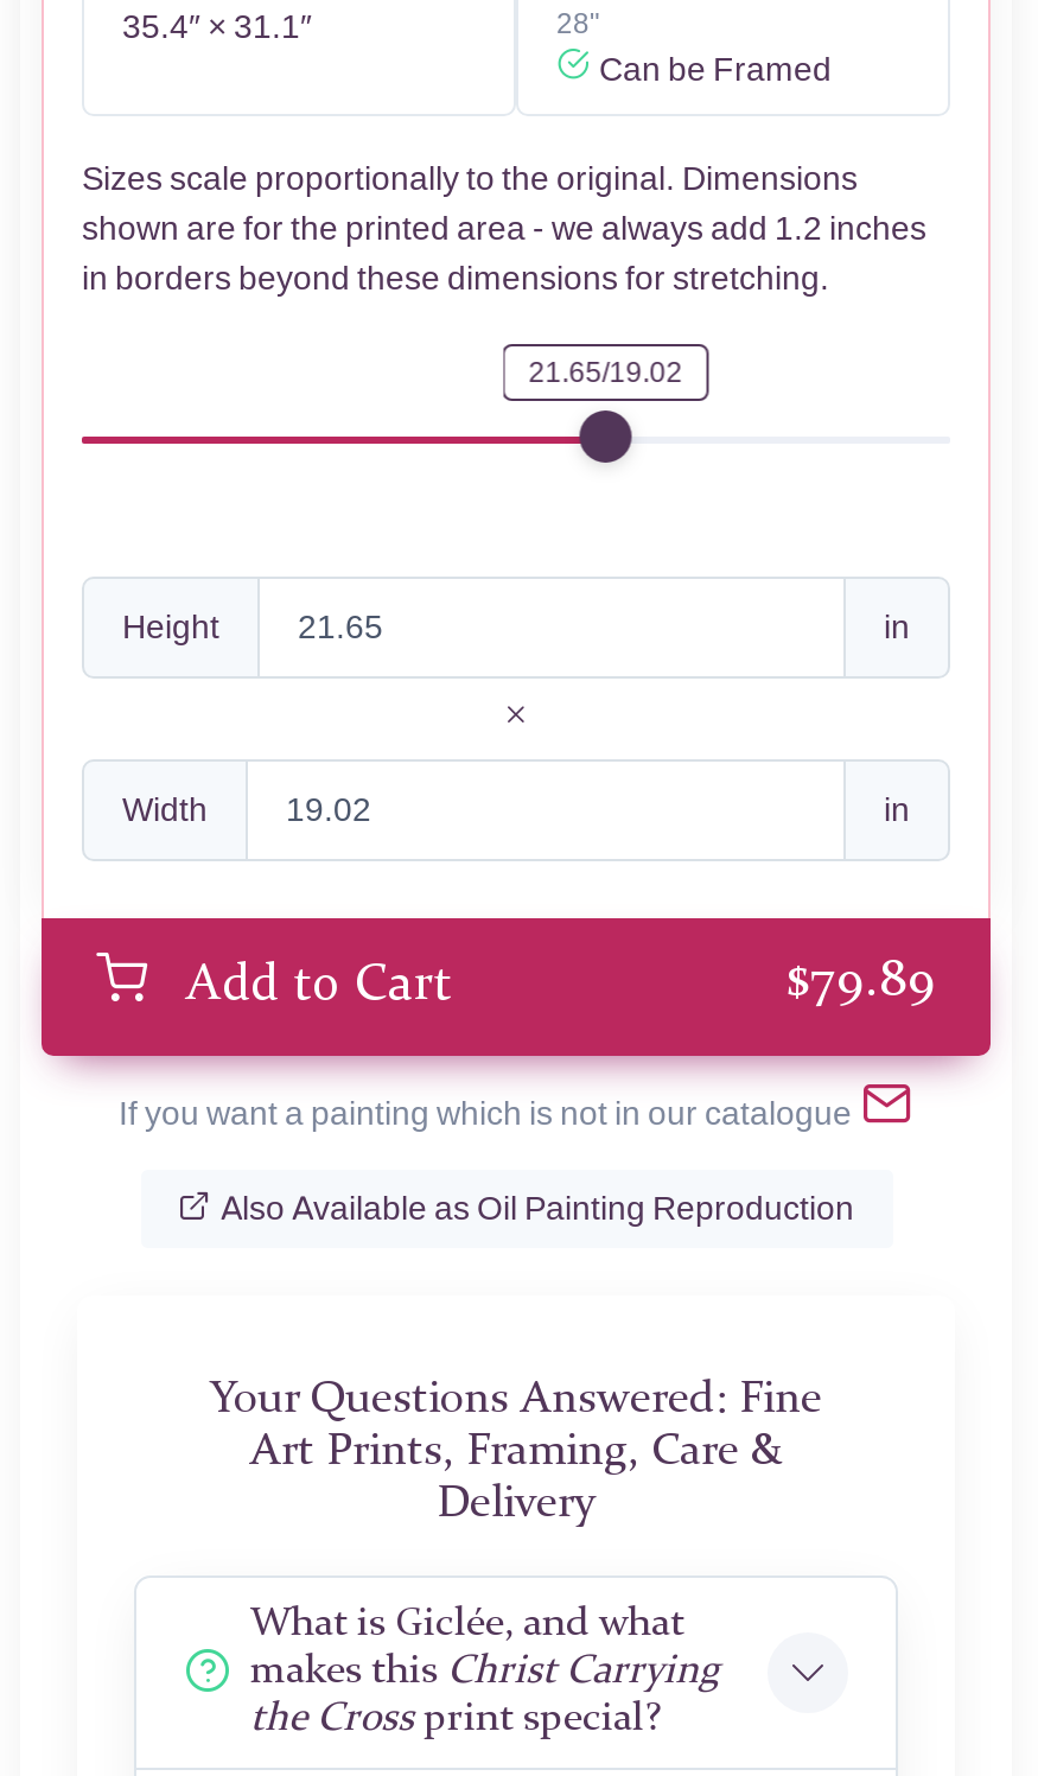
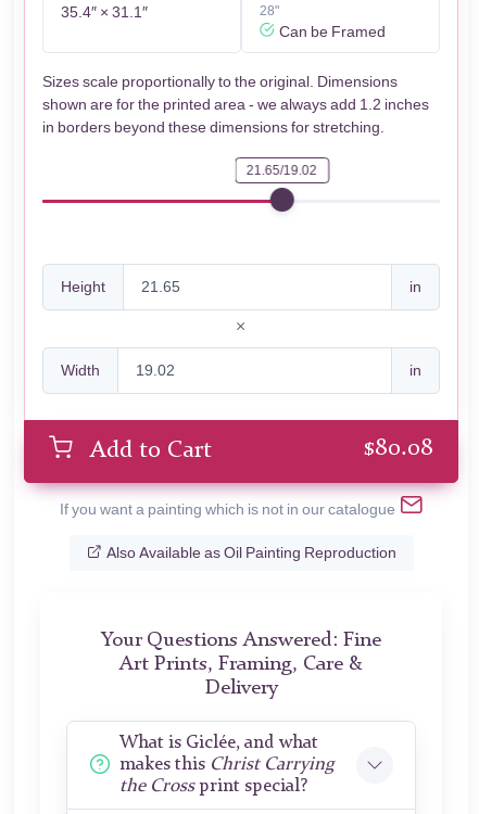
[787,957,936,1007] $79.89 -> [364,438,433,461] $80.08

